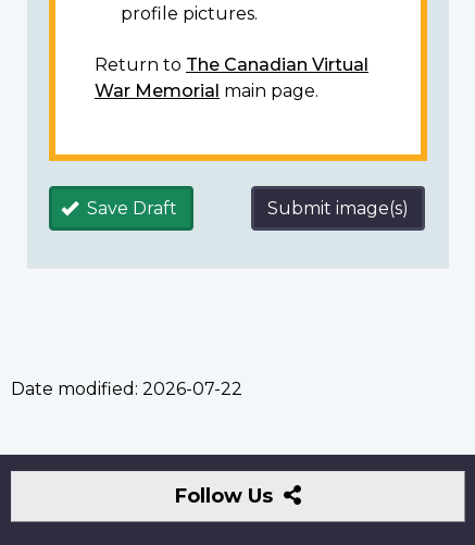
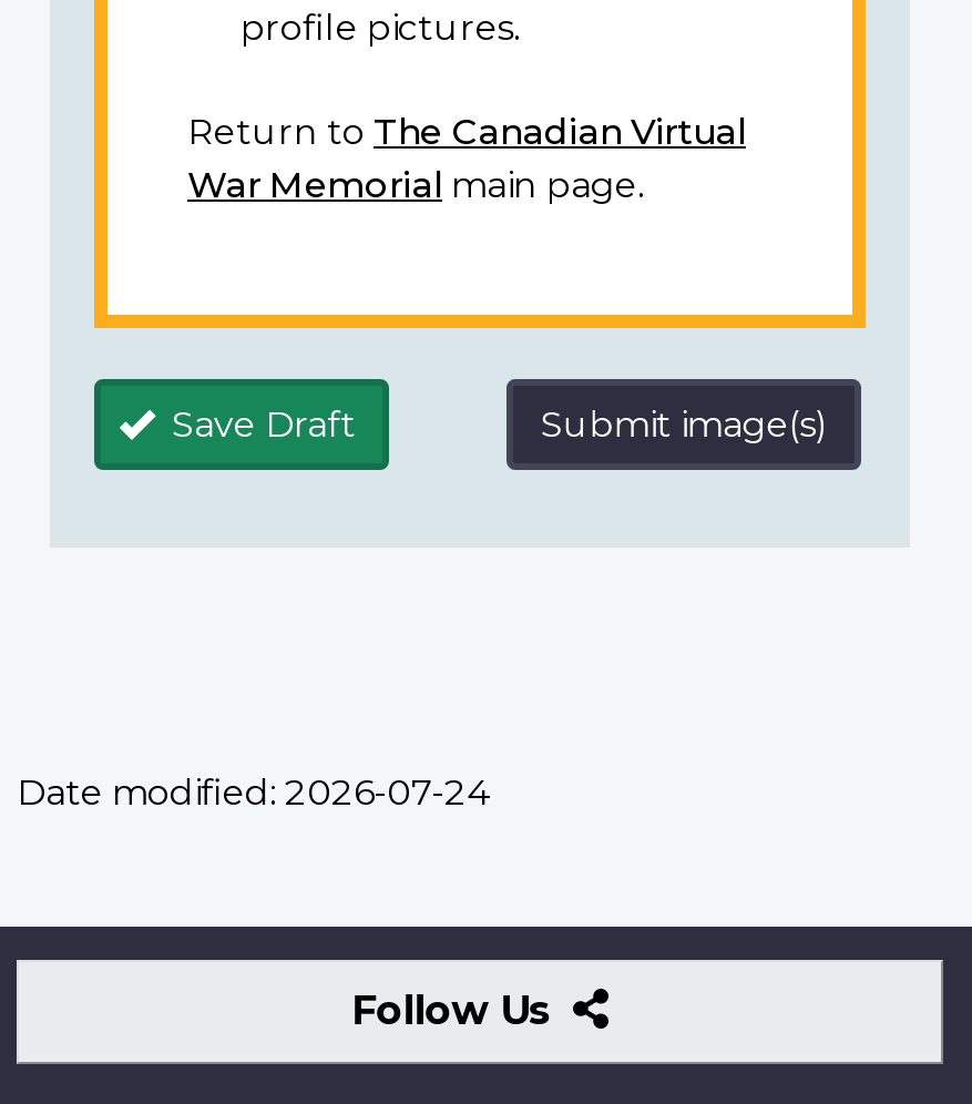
[11,378,242,399] Date modified: 2026-07-22 -> [17,771,489,813] Date modified: 2026-07-24

